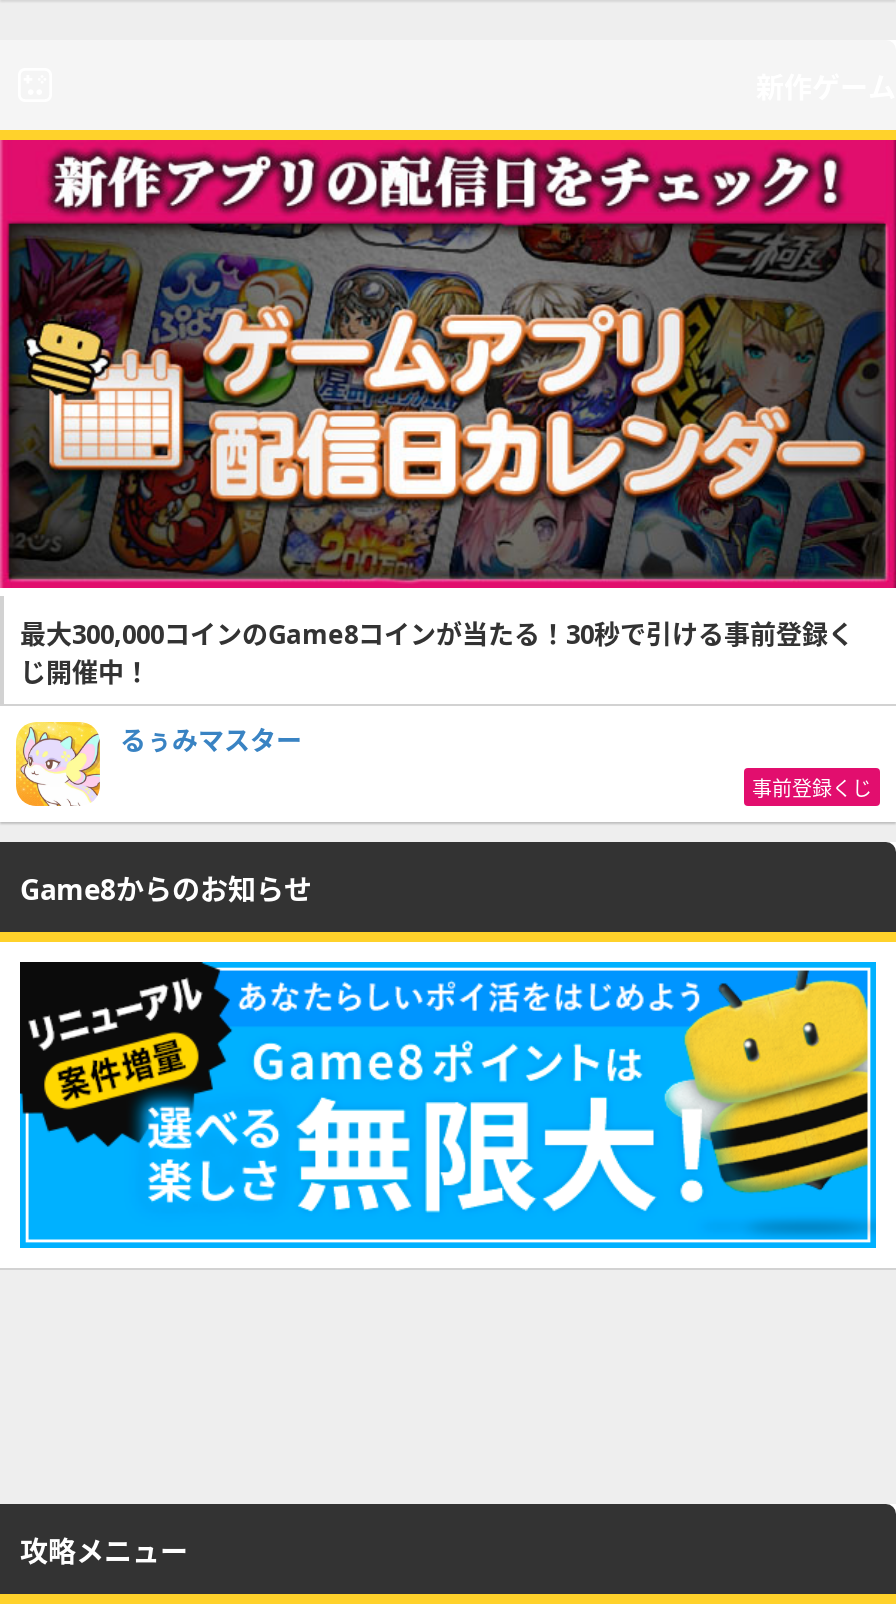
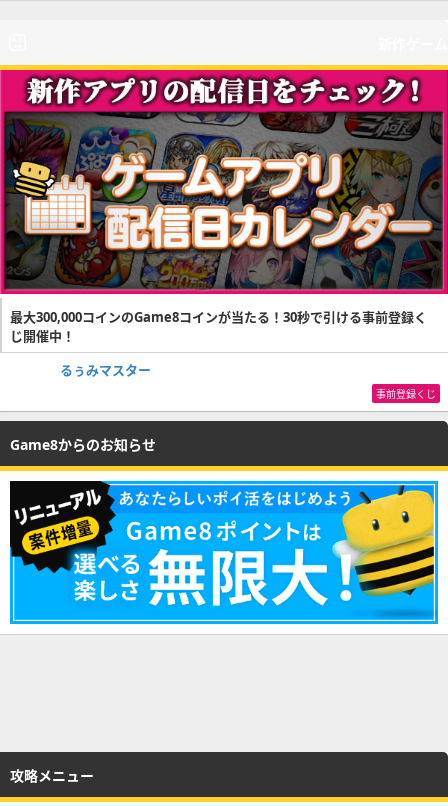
[14,720,102,808] [image] -> none

